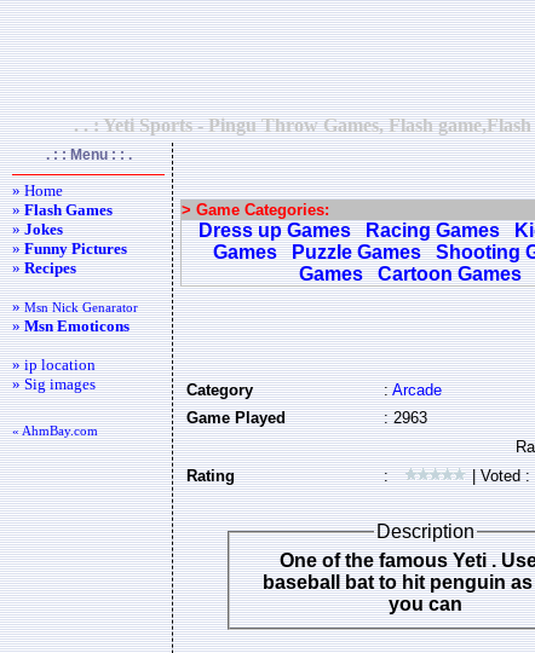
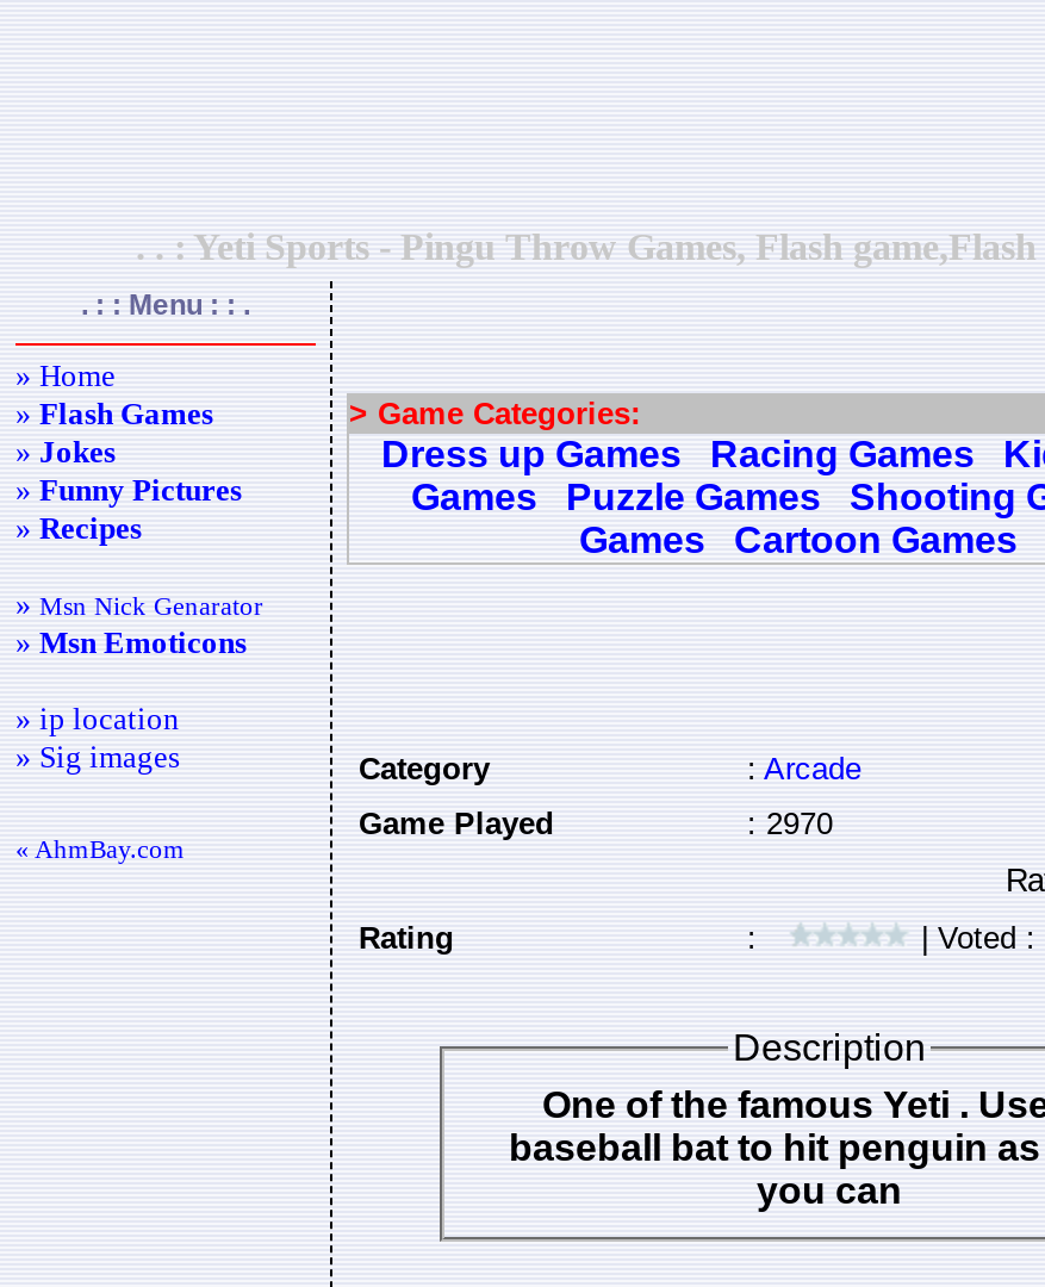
[384,409,427,427] : 2963 -> [747,806,833,841] : 2970

